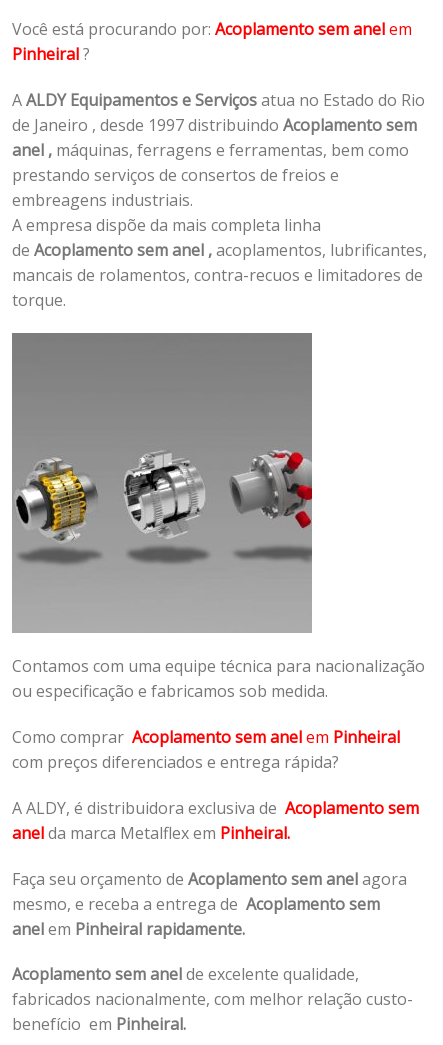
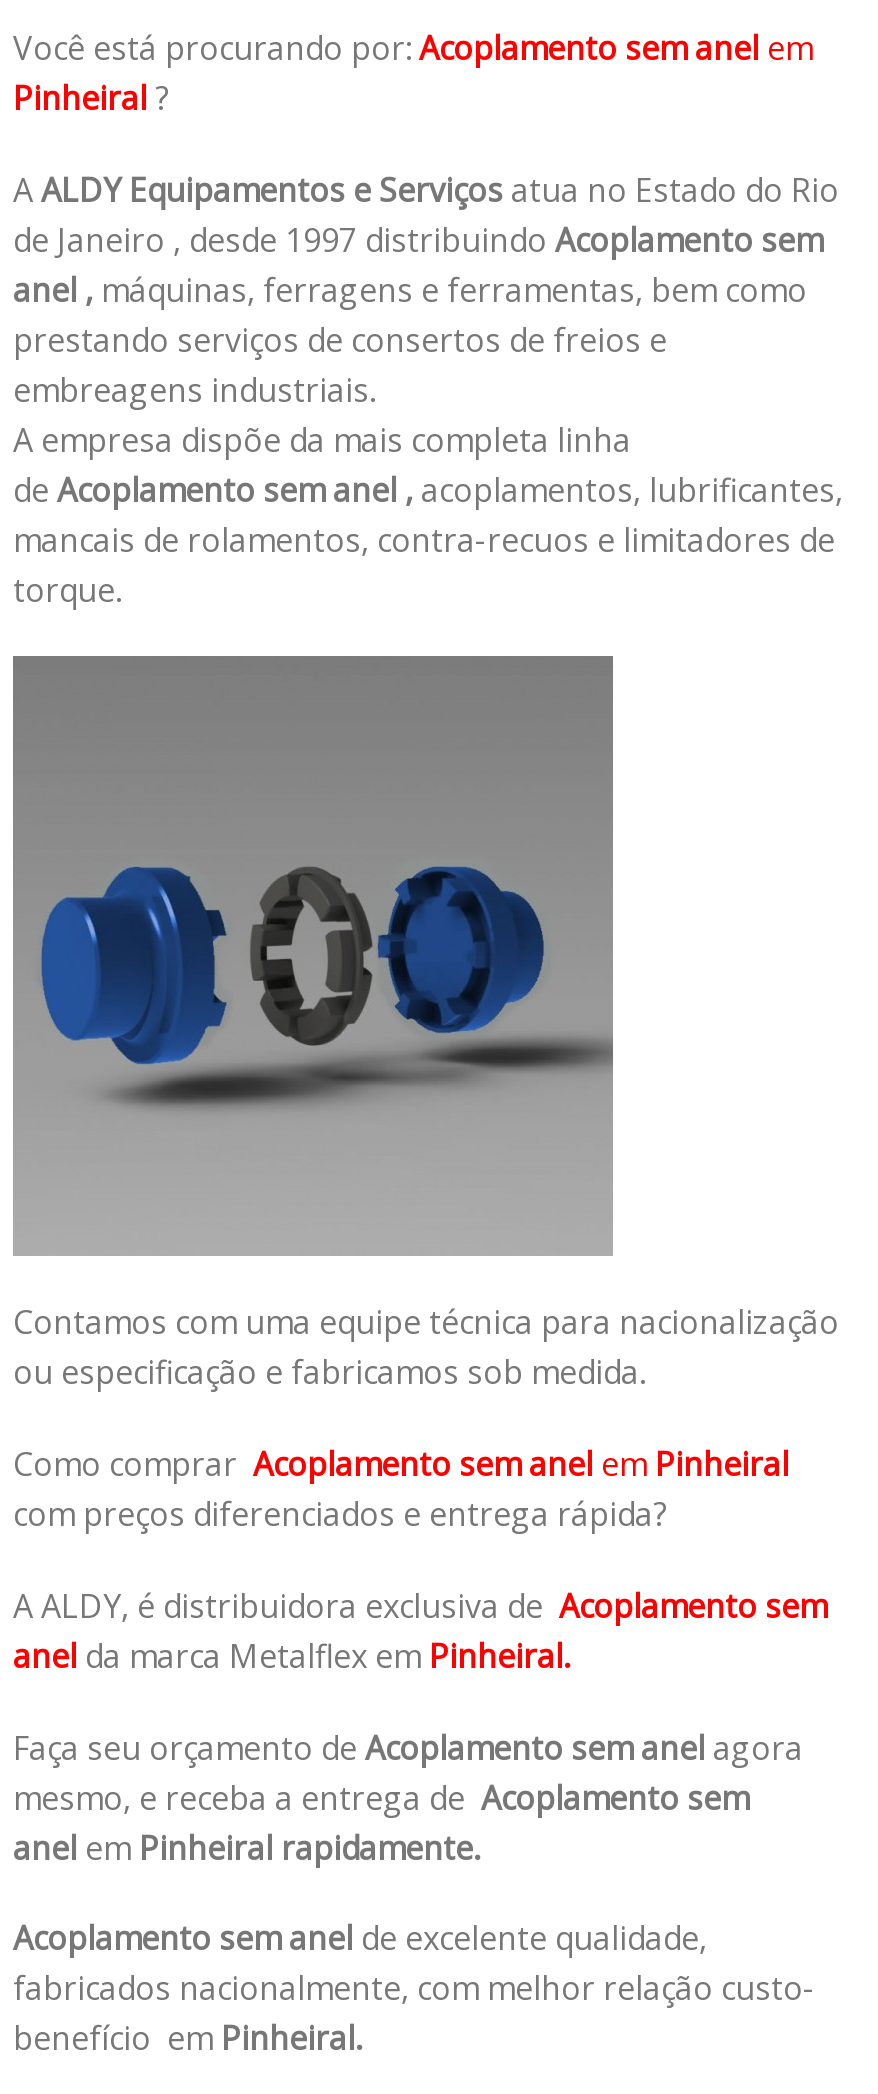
[16,438,313,565] [image] -> [23,866,613,1116] [image]

